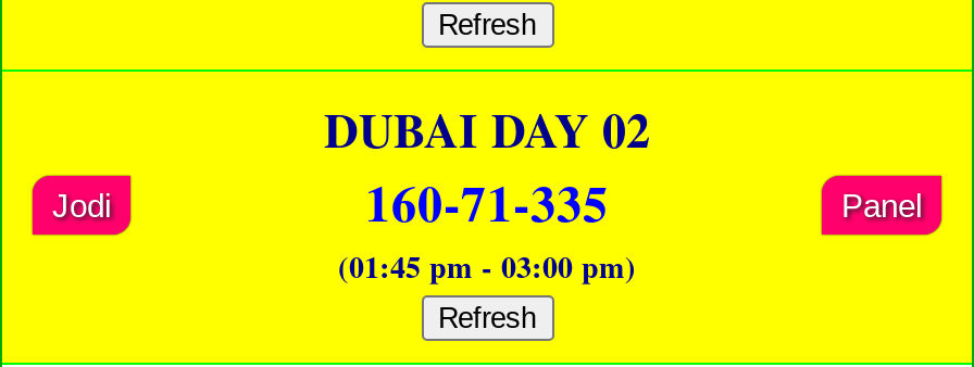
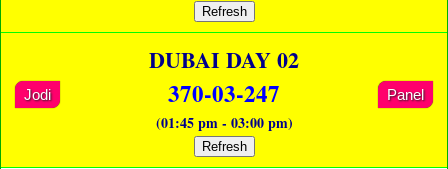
[365,165,609,238] 160-71-335 -> [168,76,280,110] 370-03-247

